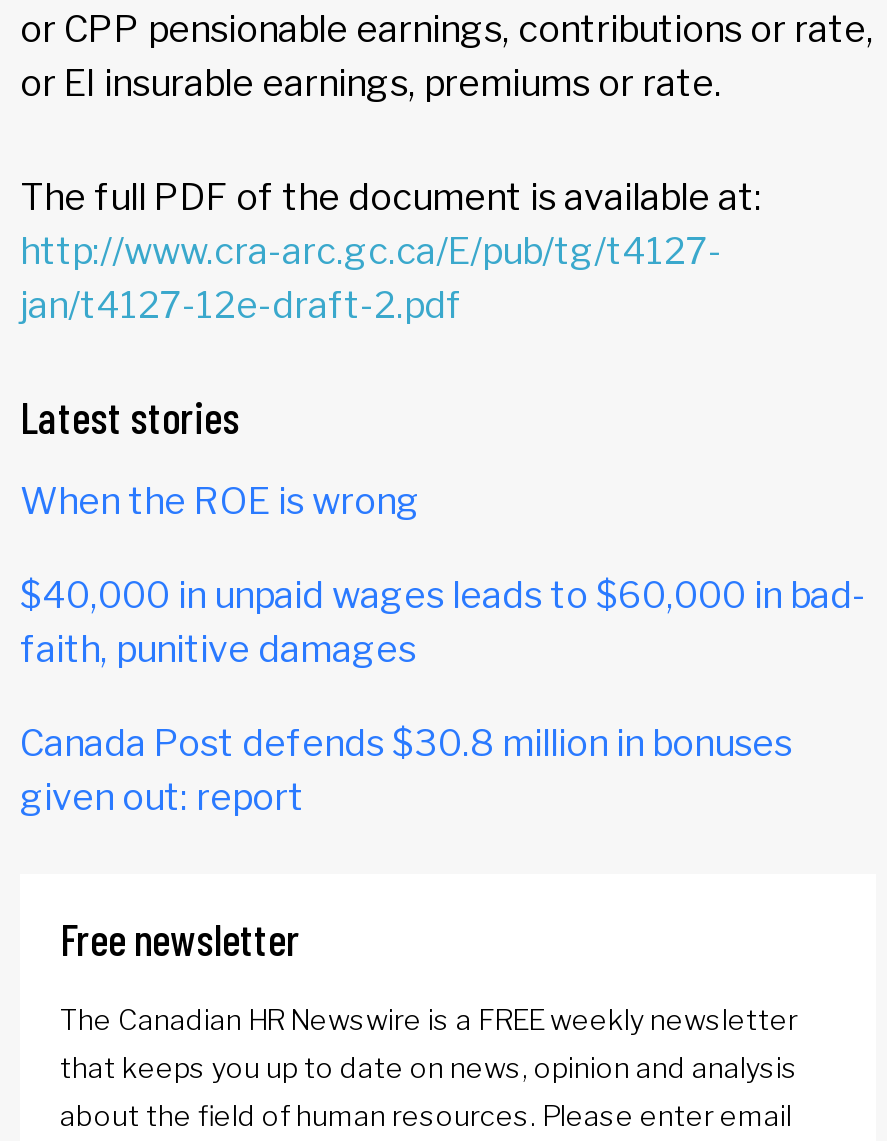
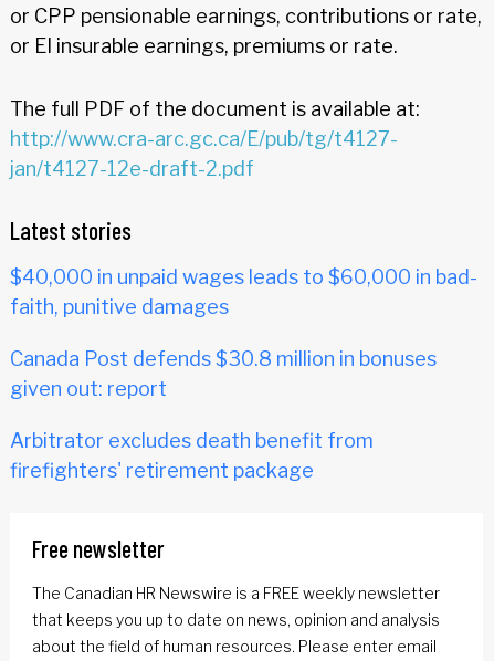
[20,480,420,522] When the ROE is wrong -> none
moved [20,574,866,818] -> [10,265,477,400]: $40,000 in unpaid wages leads to $60,000 in bad- | faith, punitive damages | Canada Post defends $30.8 million in bonuses | given out: report
none -> [10,429,374,482] Arbitrator excludes death benefit from | firefighters' retirement package

